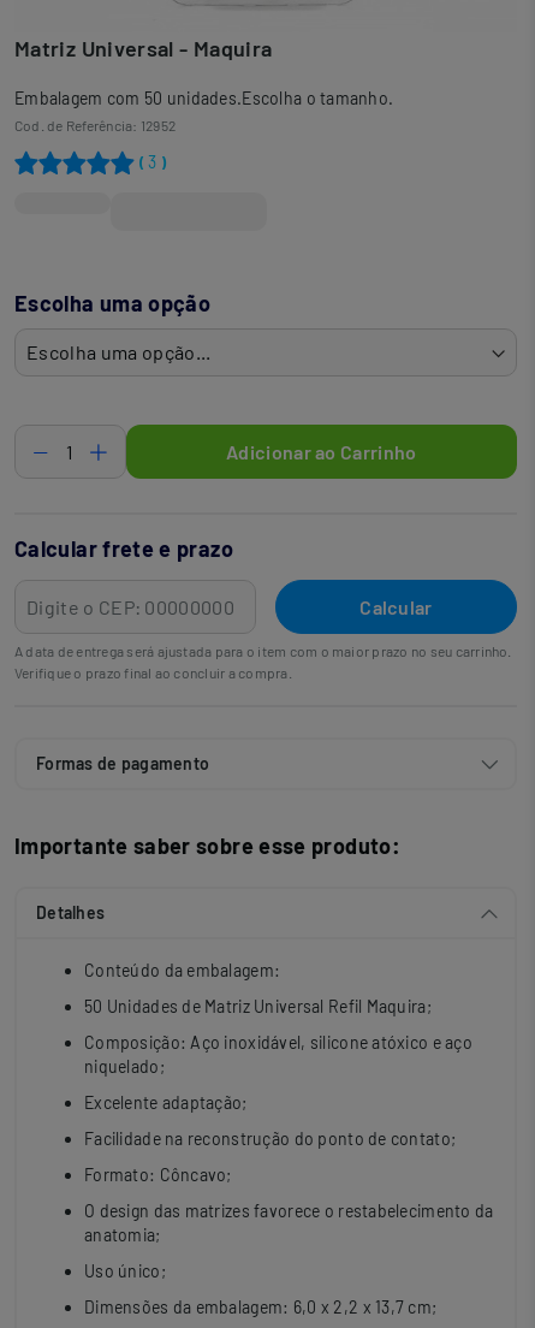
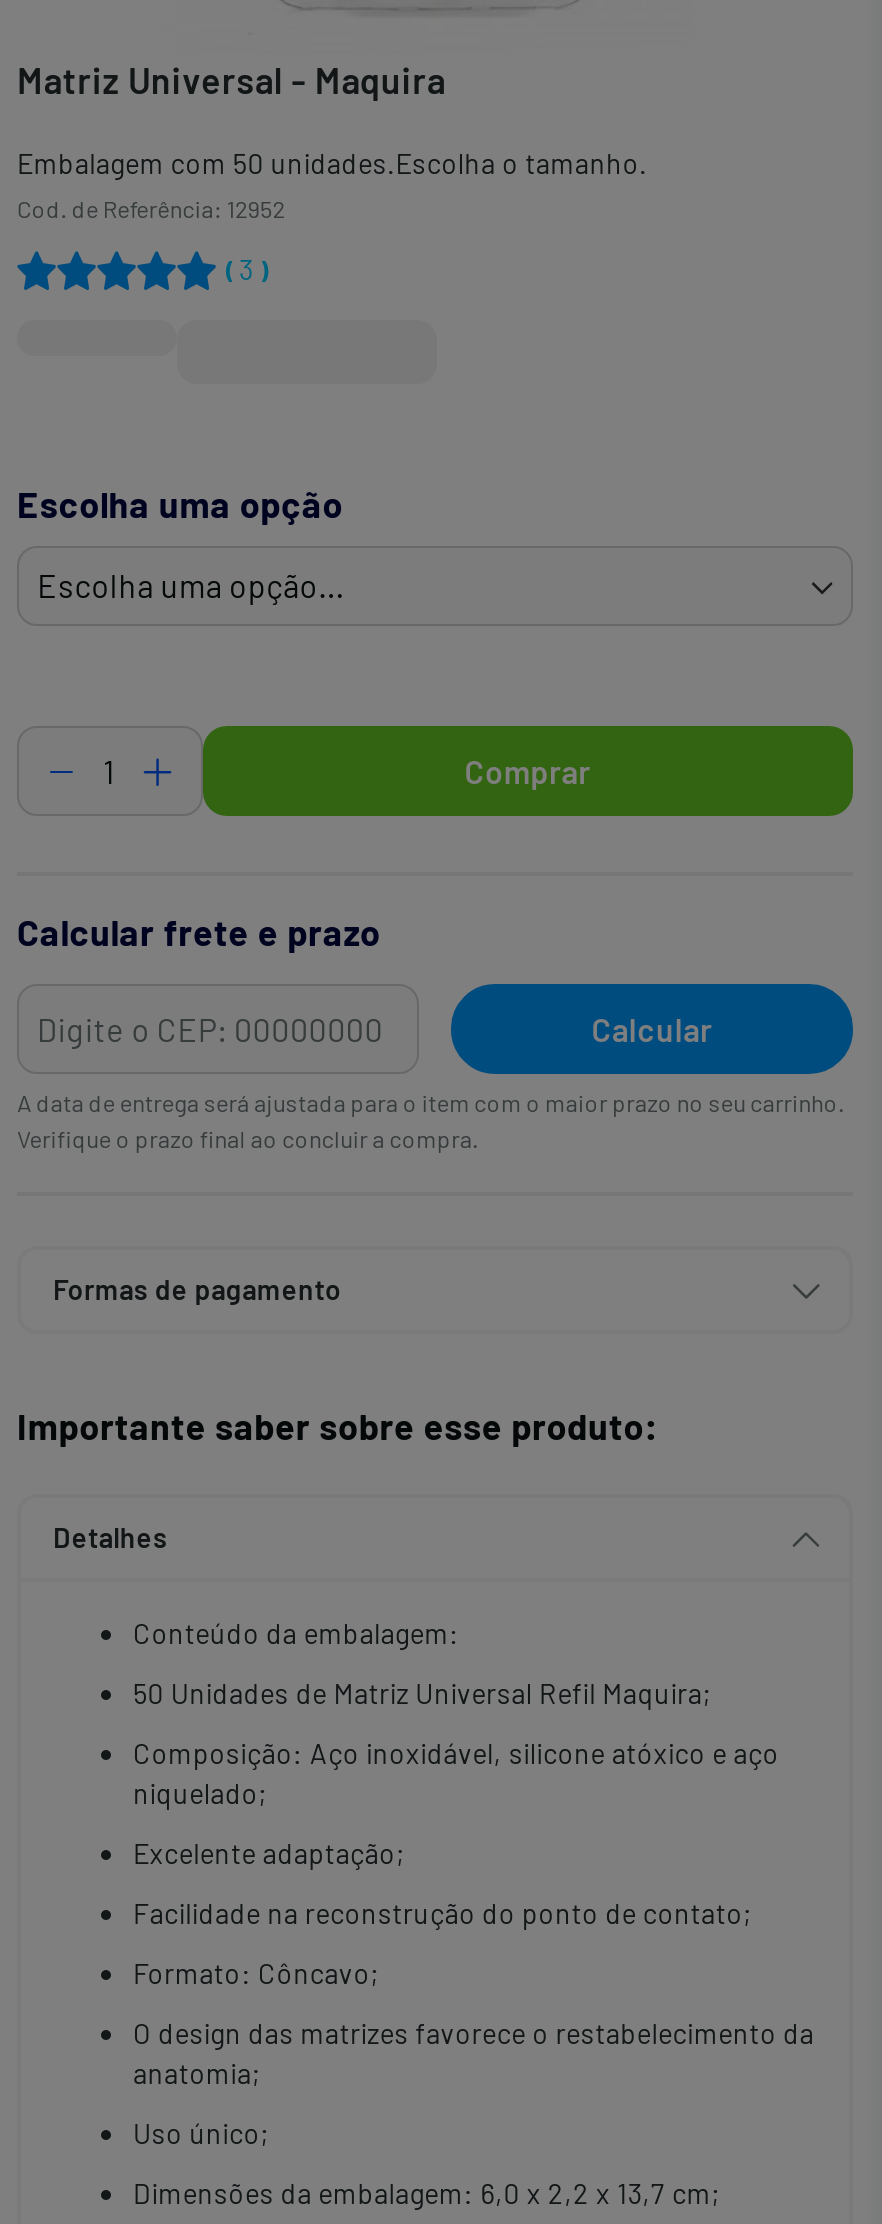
[226,440,417,463] Adicionar ao Carrinho -> [464,751,591,789] Comprar

